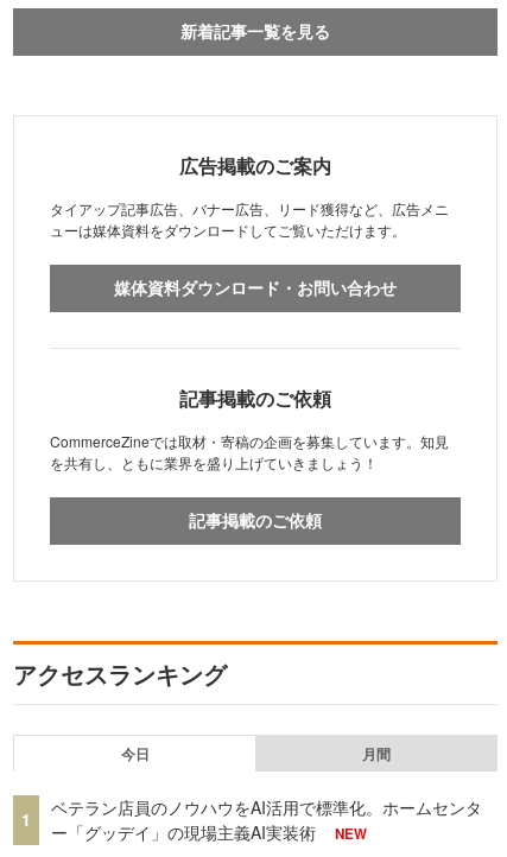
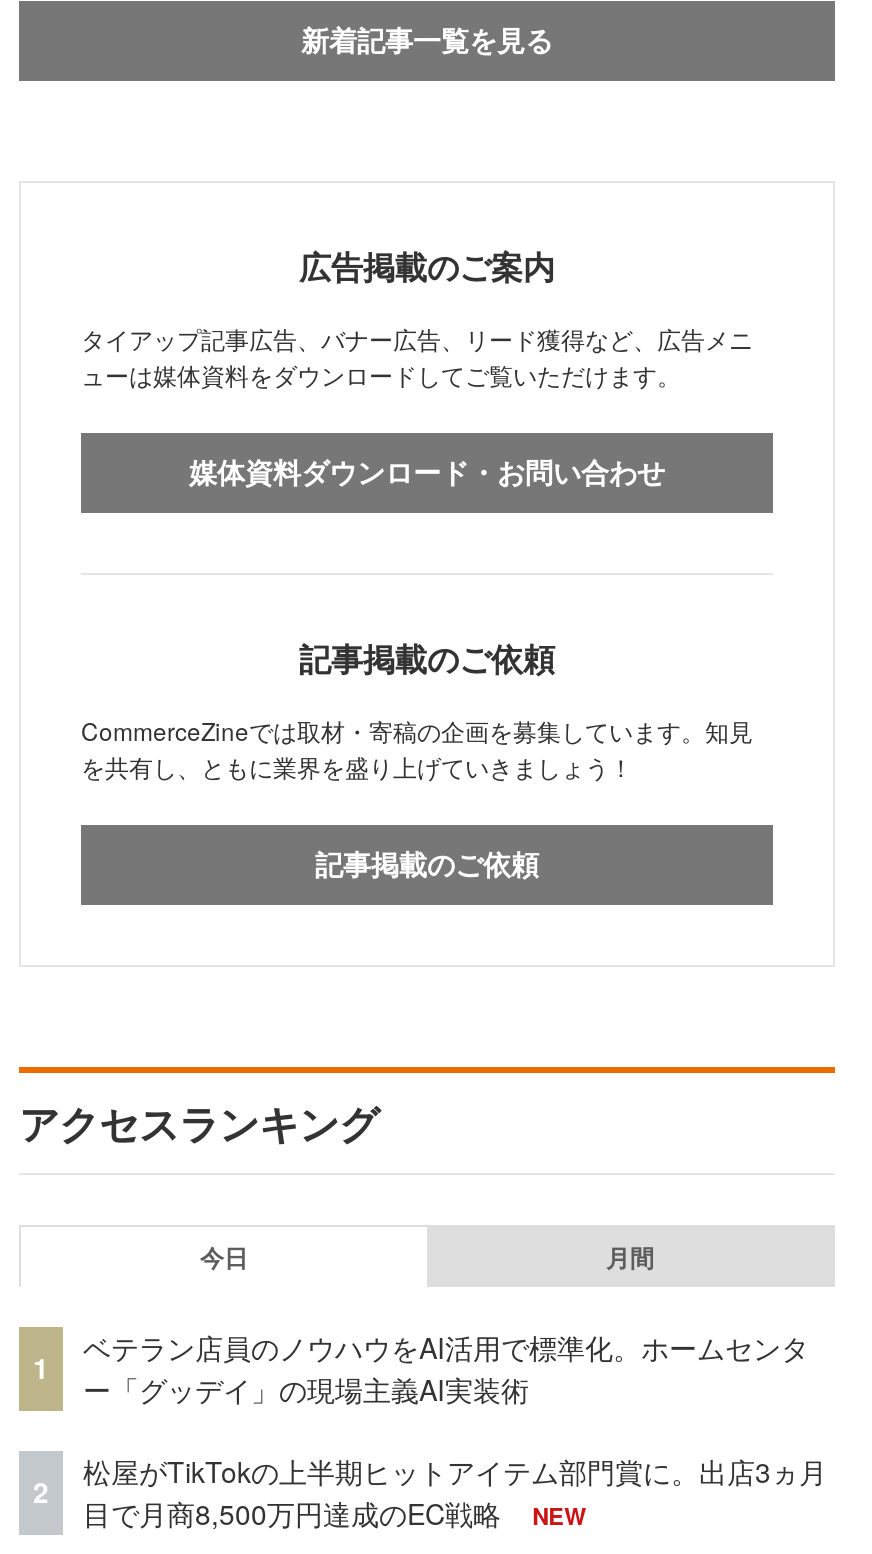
none -> [33,1472,49,1512] 2
none -> [83,1451,827,1533] 松屋がTikTokの上半期ヒットアイテム部門賞に。出店3ヵ月 | 目で月商8,500万円達成のEC戦略

